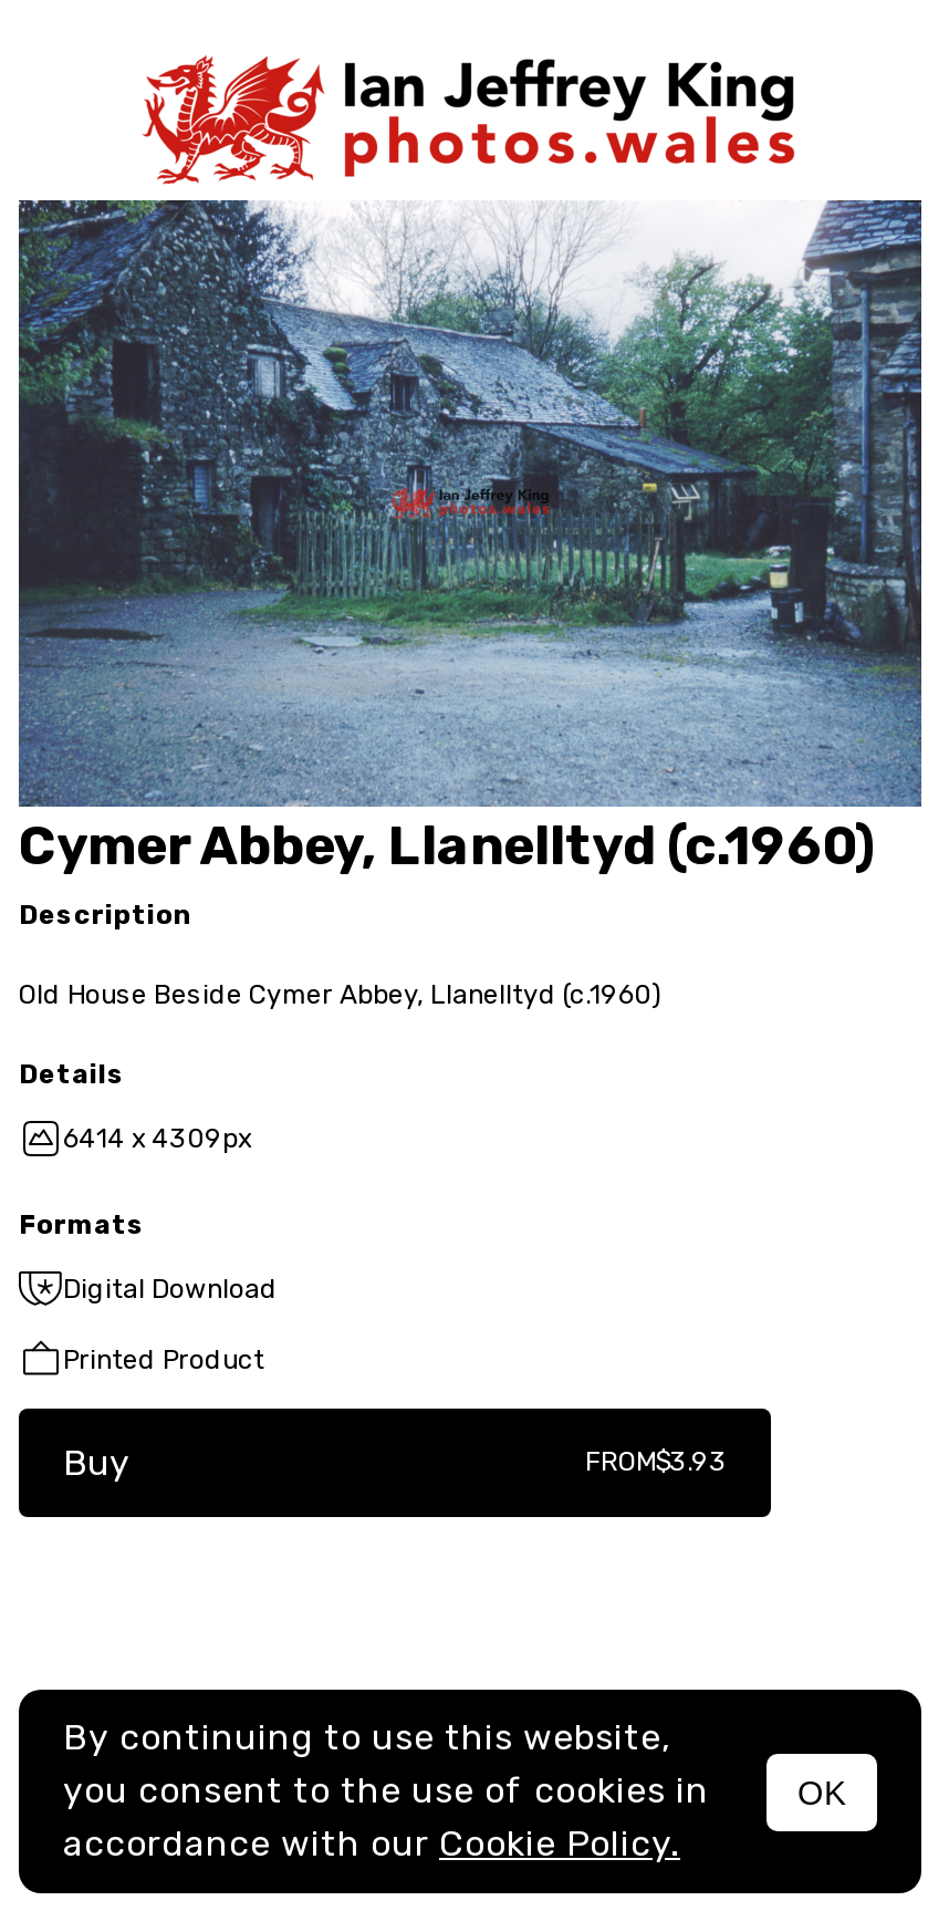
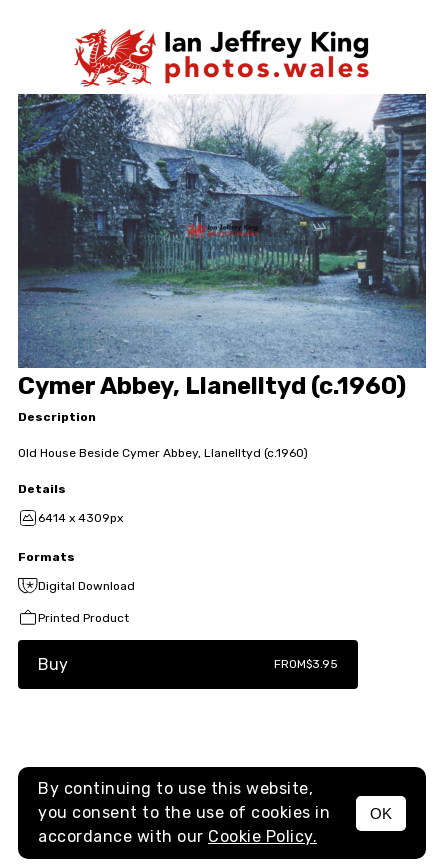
[585,1447,727,1478] FROM$3.93 -> [274,657,338,671] FROM$3.95

